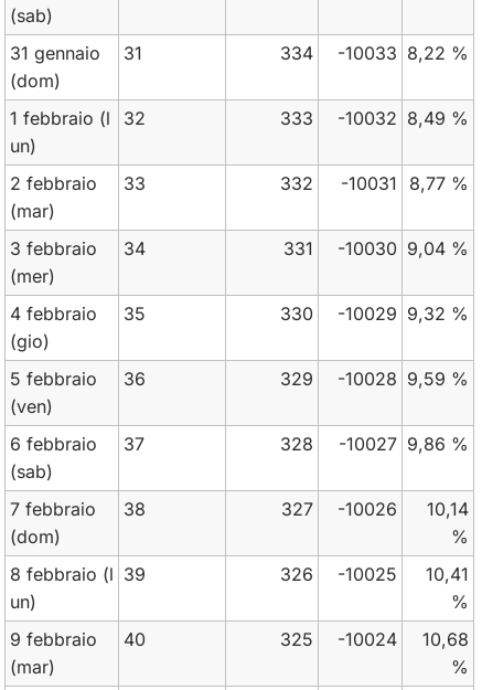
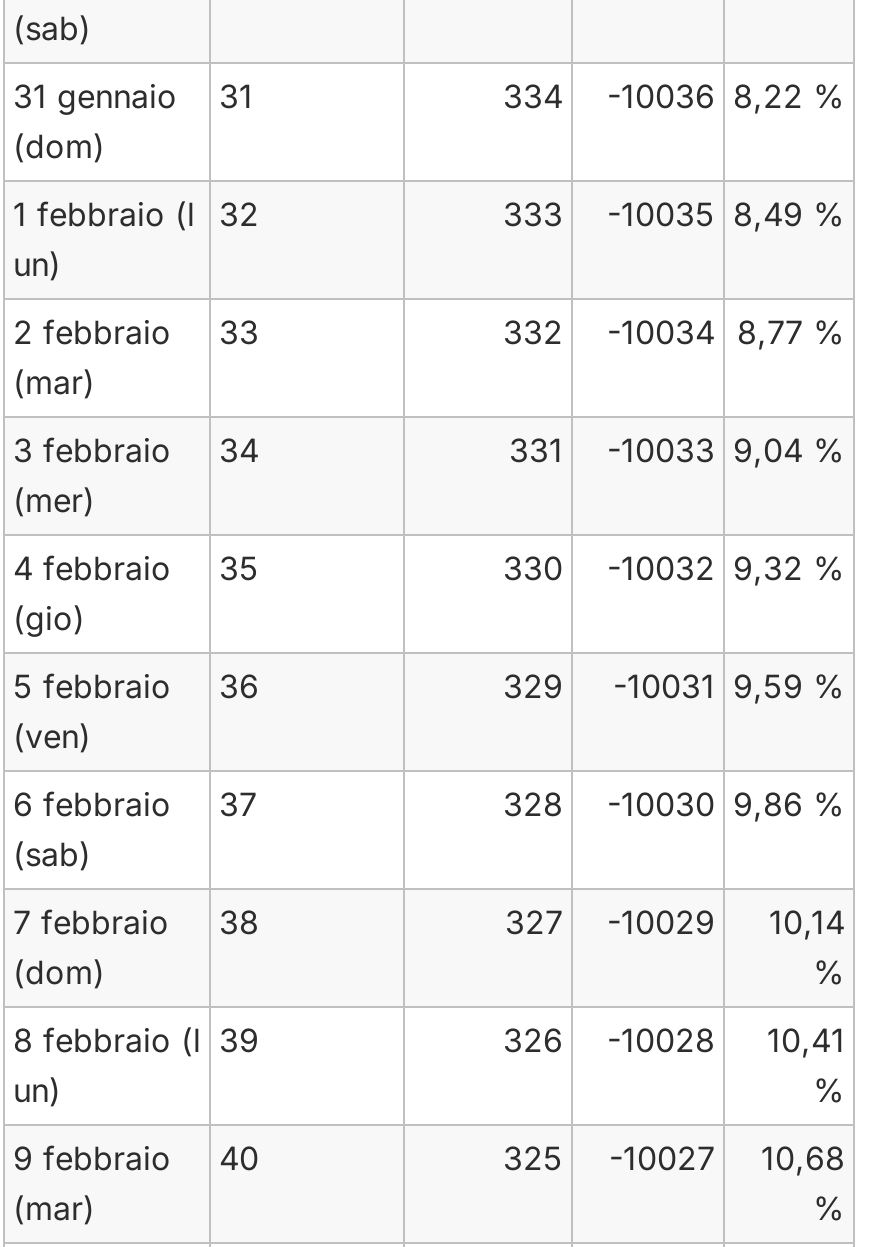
[280,42,469,64] 334 -10033 8,22 % -> [503,76,845,116] 334 -10036 8,22 %
[280,107,469,129] 333 -10032 8,49 % -> [503,194,845,234] 333 -10035 8,49 %
[280,172,469,194] 332 -10031 8,77 % -> [503,312,845,352] 332 -10034 8,77 %
[283,237,469,259] 331 -10030 9,04 % -> [509,430,845,470] 331 -10033 9,04 %
[280,302,469,325] 330 -10029 9,32 % -> [503,548,845,588] 330 -10032 9,32 %
[280,368,469,390] 329 -10028 9,59 % -> [503,666,845,706] 329 -10031 9,59 %
[280,433,469,455] 328 -10027 9,86 % -> [503,784,845,824] 328 -10030 9,86 %
[281,498,469,520] 327 -10026 10,14 -> [505,902,845,942] 327 -10029 10,14
[280,563,469,585] 326 -10025 10,41 -> [503,1020,845,1060] 326 -10028 10,41
[280,628,469,650] 325 -10024 10,68 -> [503,1138,845,1178] 325 -10027 10,68

